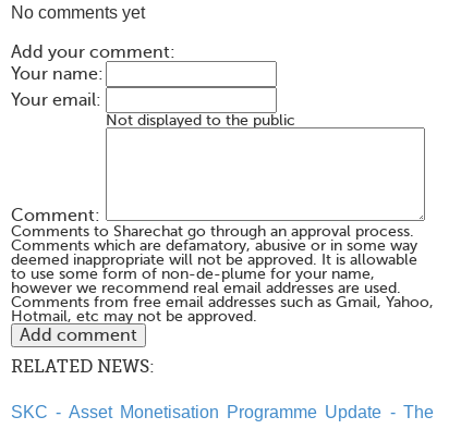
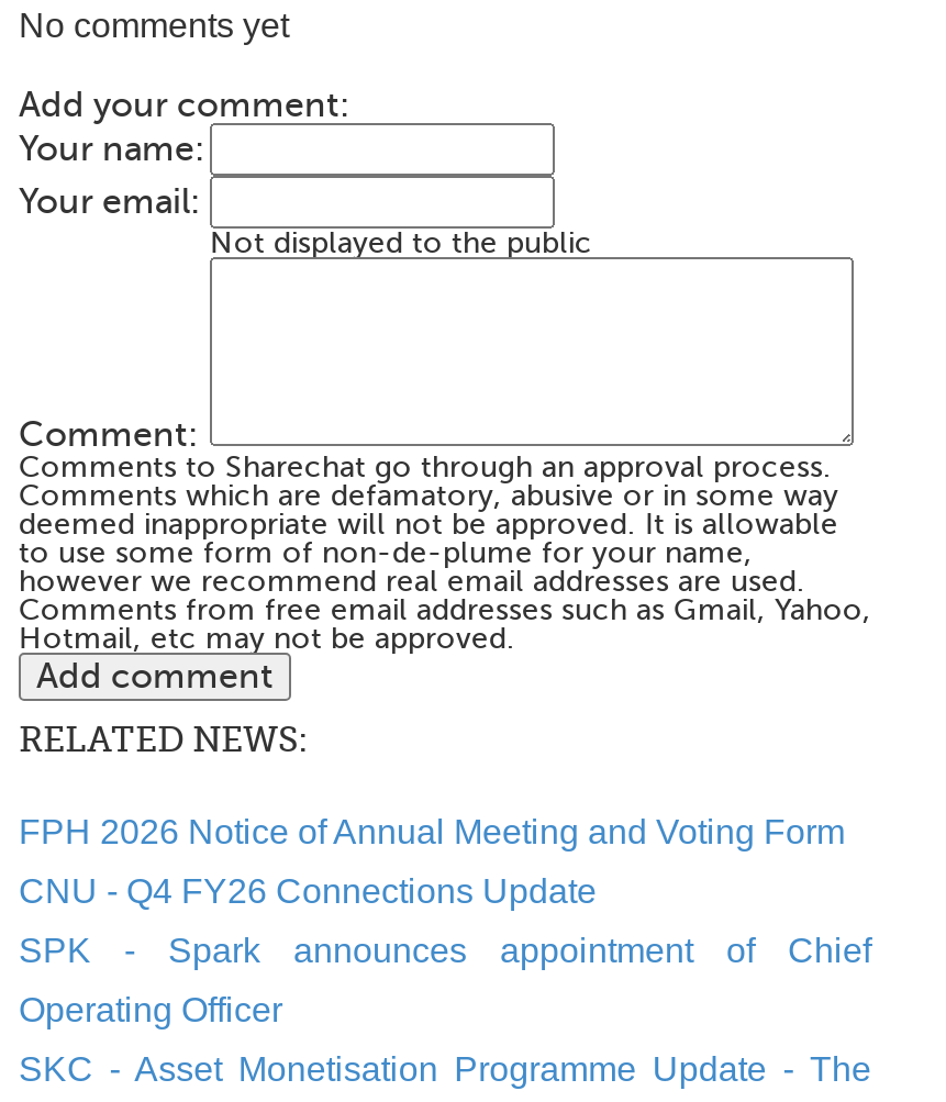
none -> [19,813,871,1029] FPH 2026 Notice of Annual Meeting and Voting Form | CNU - Q4 FY26 Connections Update | SPK - Spark announces appointment of Chief | Operating Officer

